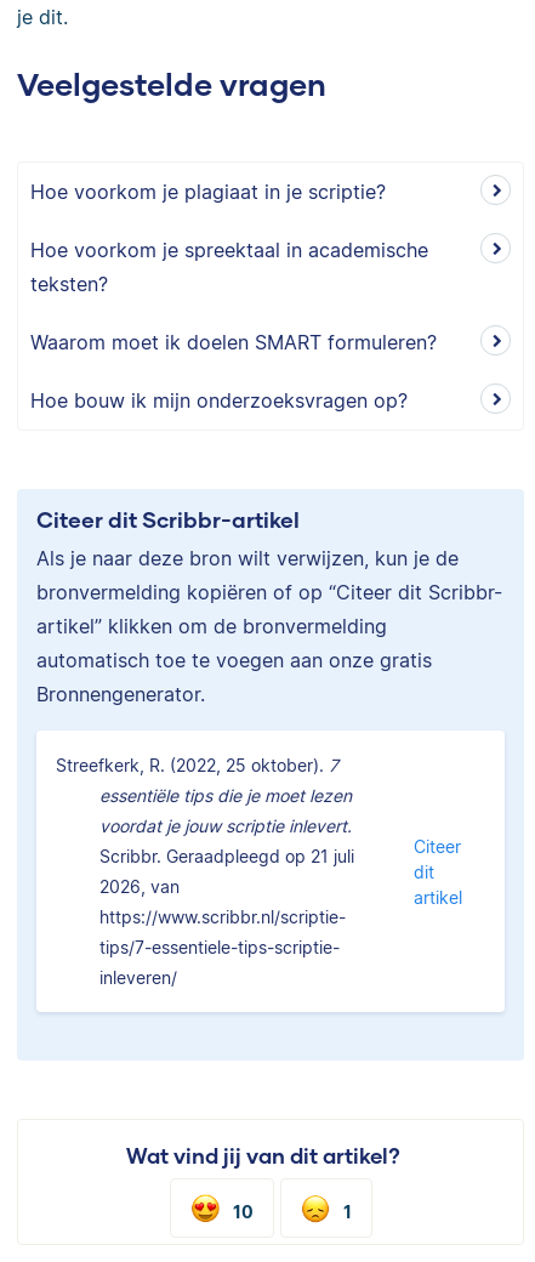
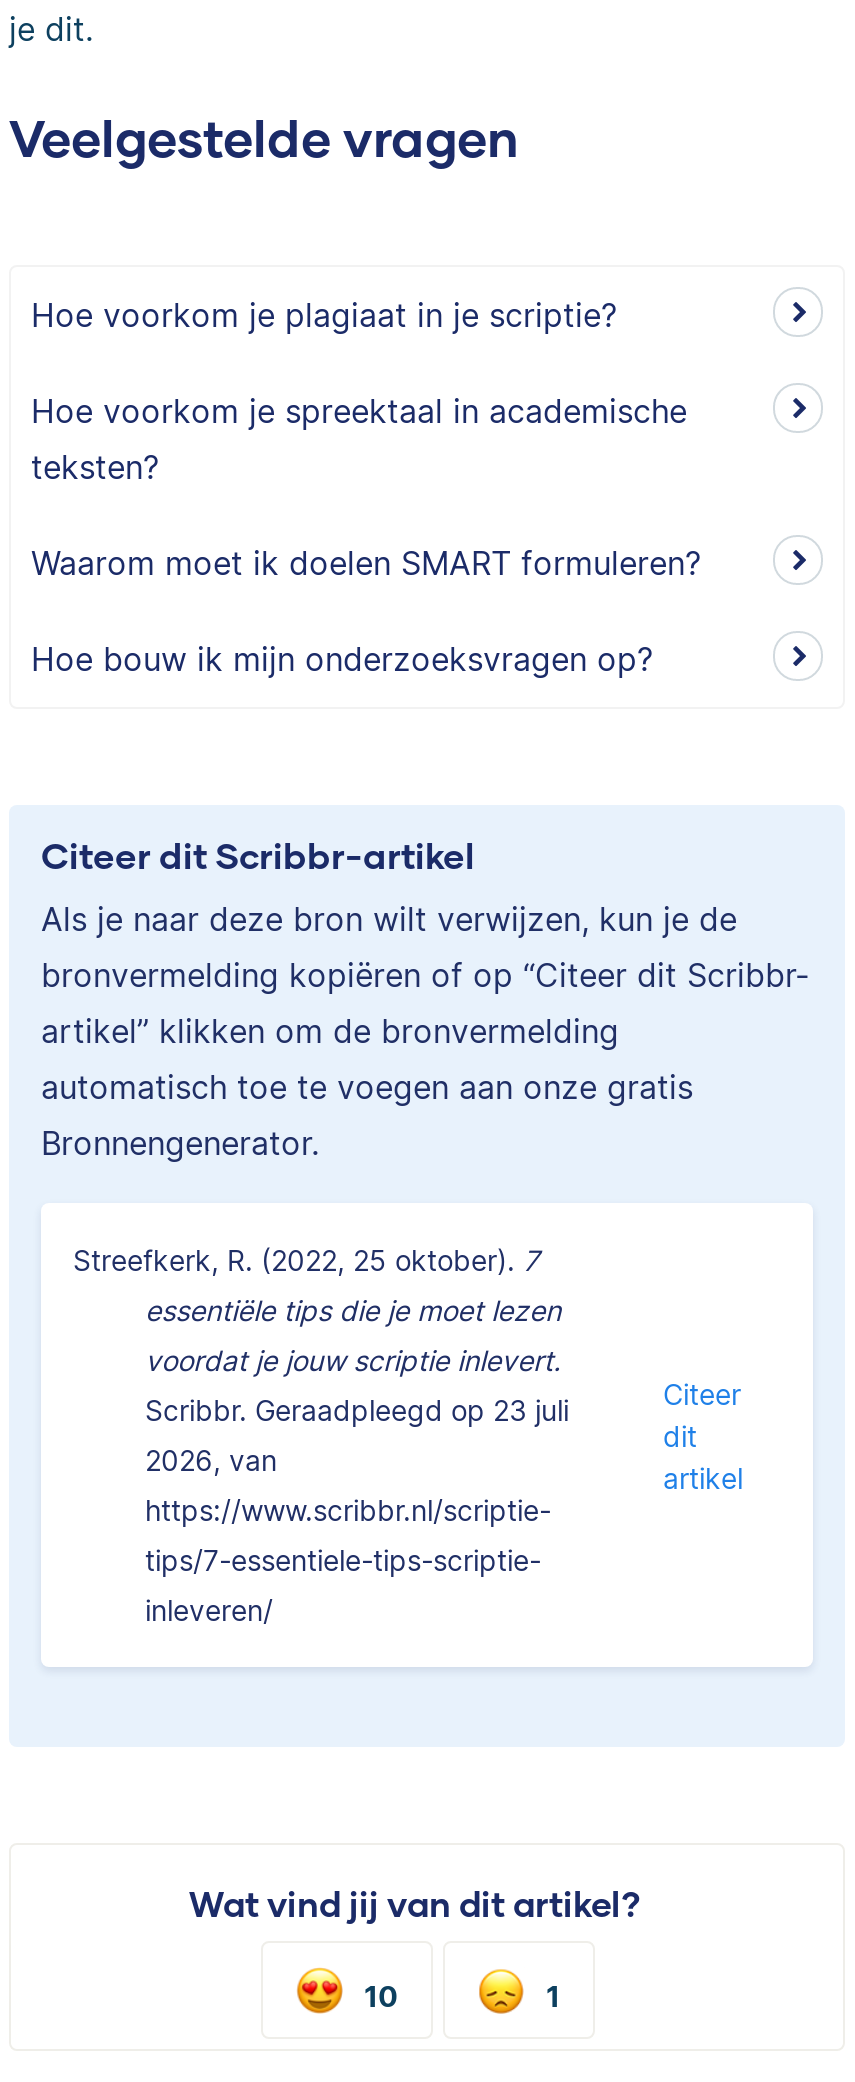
[99,846,354,866] Scribbr. Geraadpleegd op 21 juli -> [145,1394,569,1428] Scribbr. Geraadpleegd op 23 juli

